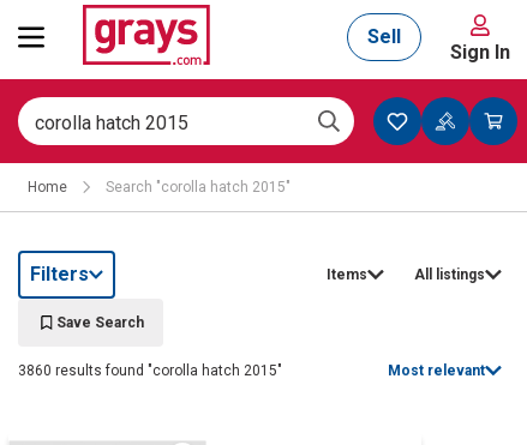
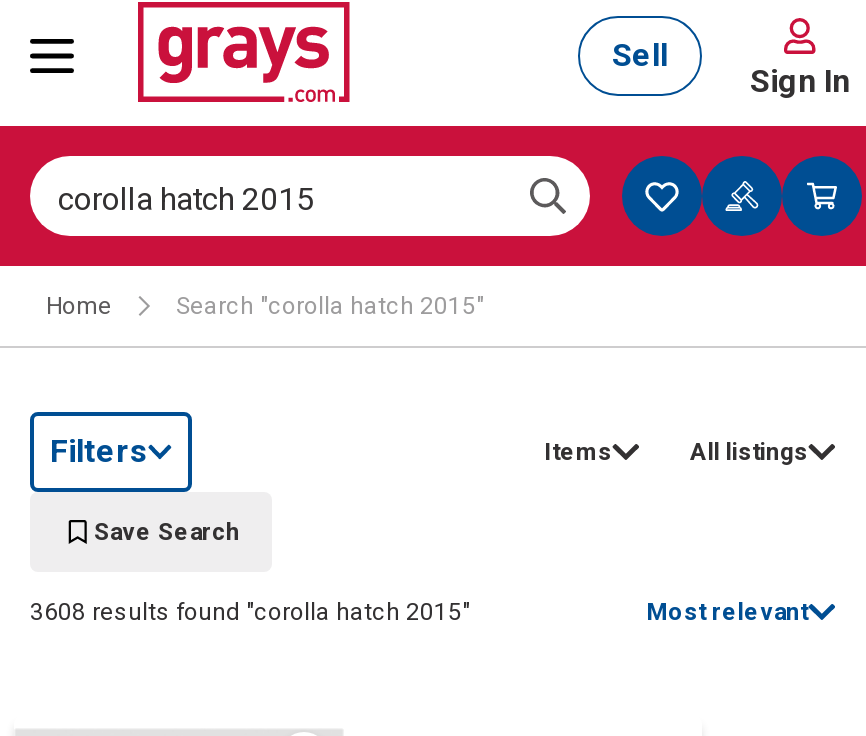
[18,362,282,379] 3860 results found "corolla hatch 2015" -> [30,598,470,626] 3608 results found "corolla hatch 2015"

